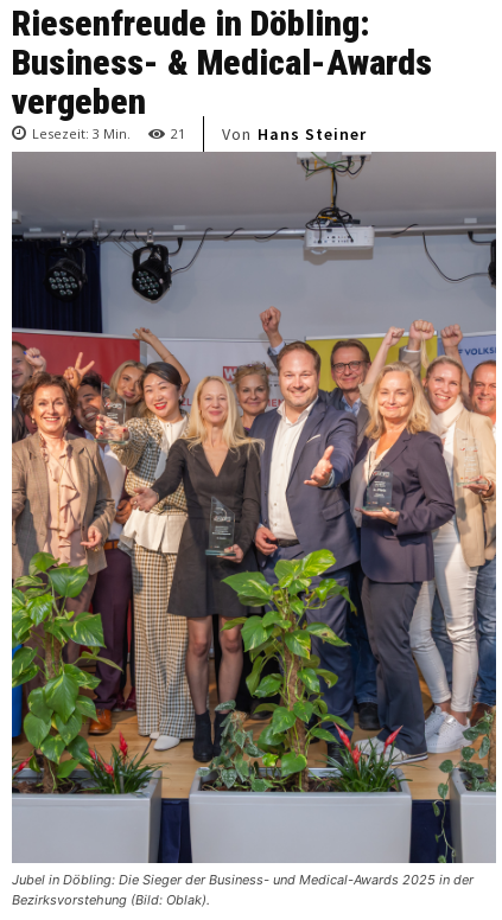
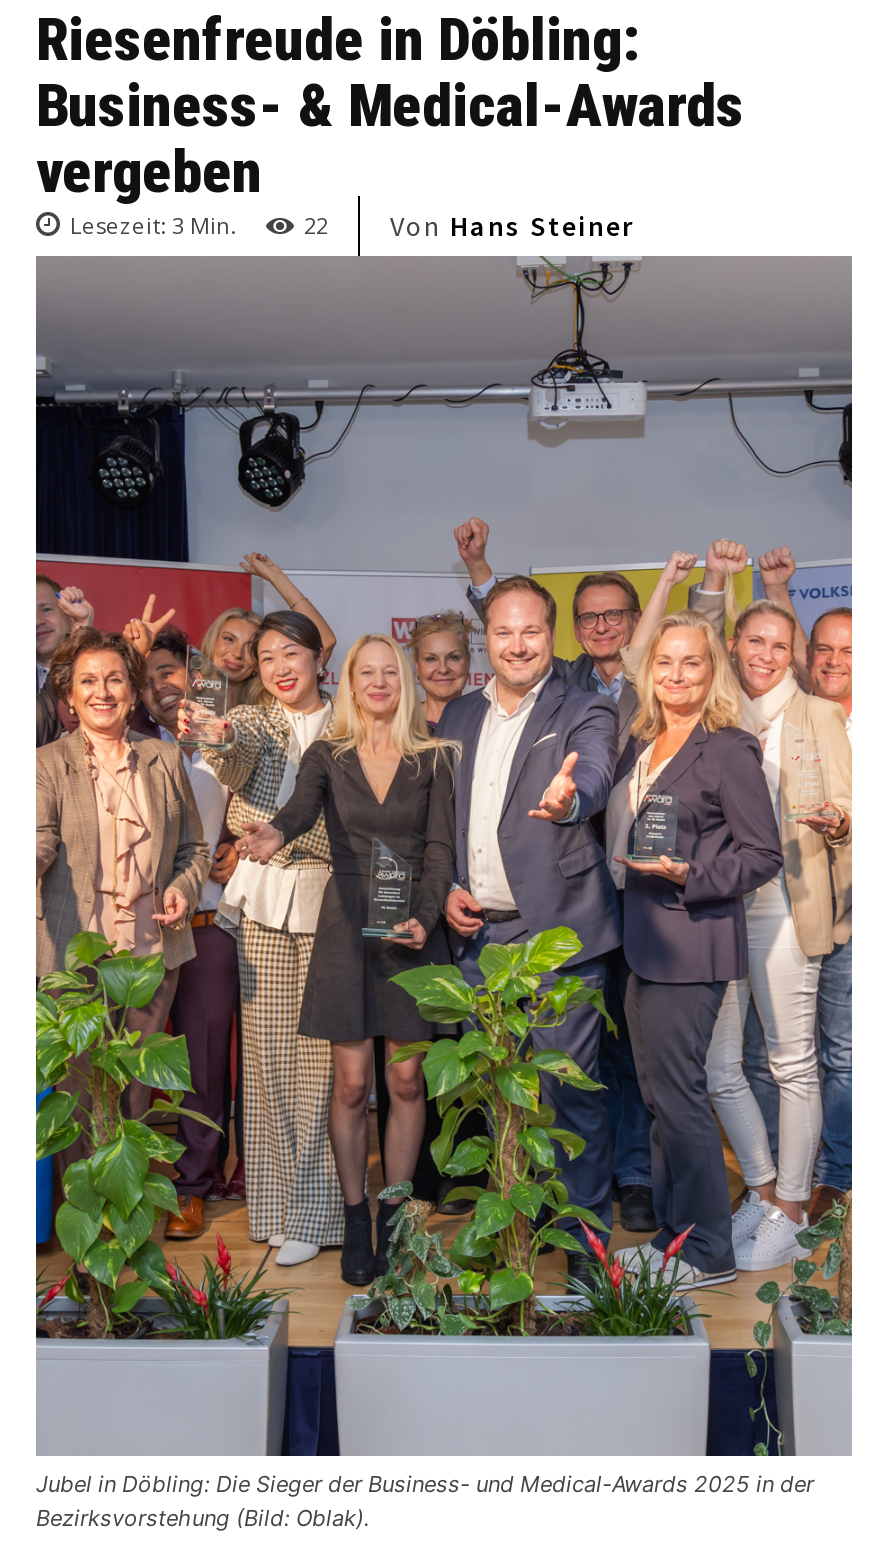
[171,125,185,142] 21 -> [304,210,328,240] 22

